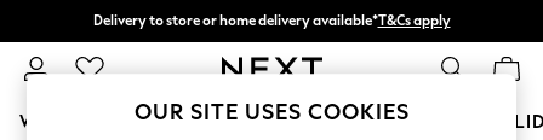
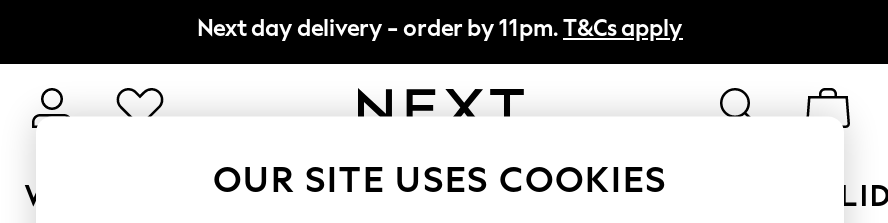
[93,12,450,29] Delivery to store or home delivery available* T&Cs apply -> [197,14,683,42] Next day delivery - order by 11pm. T&Cs apply

